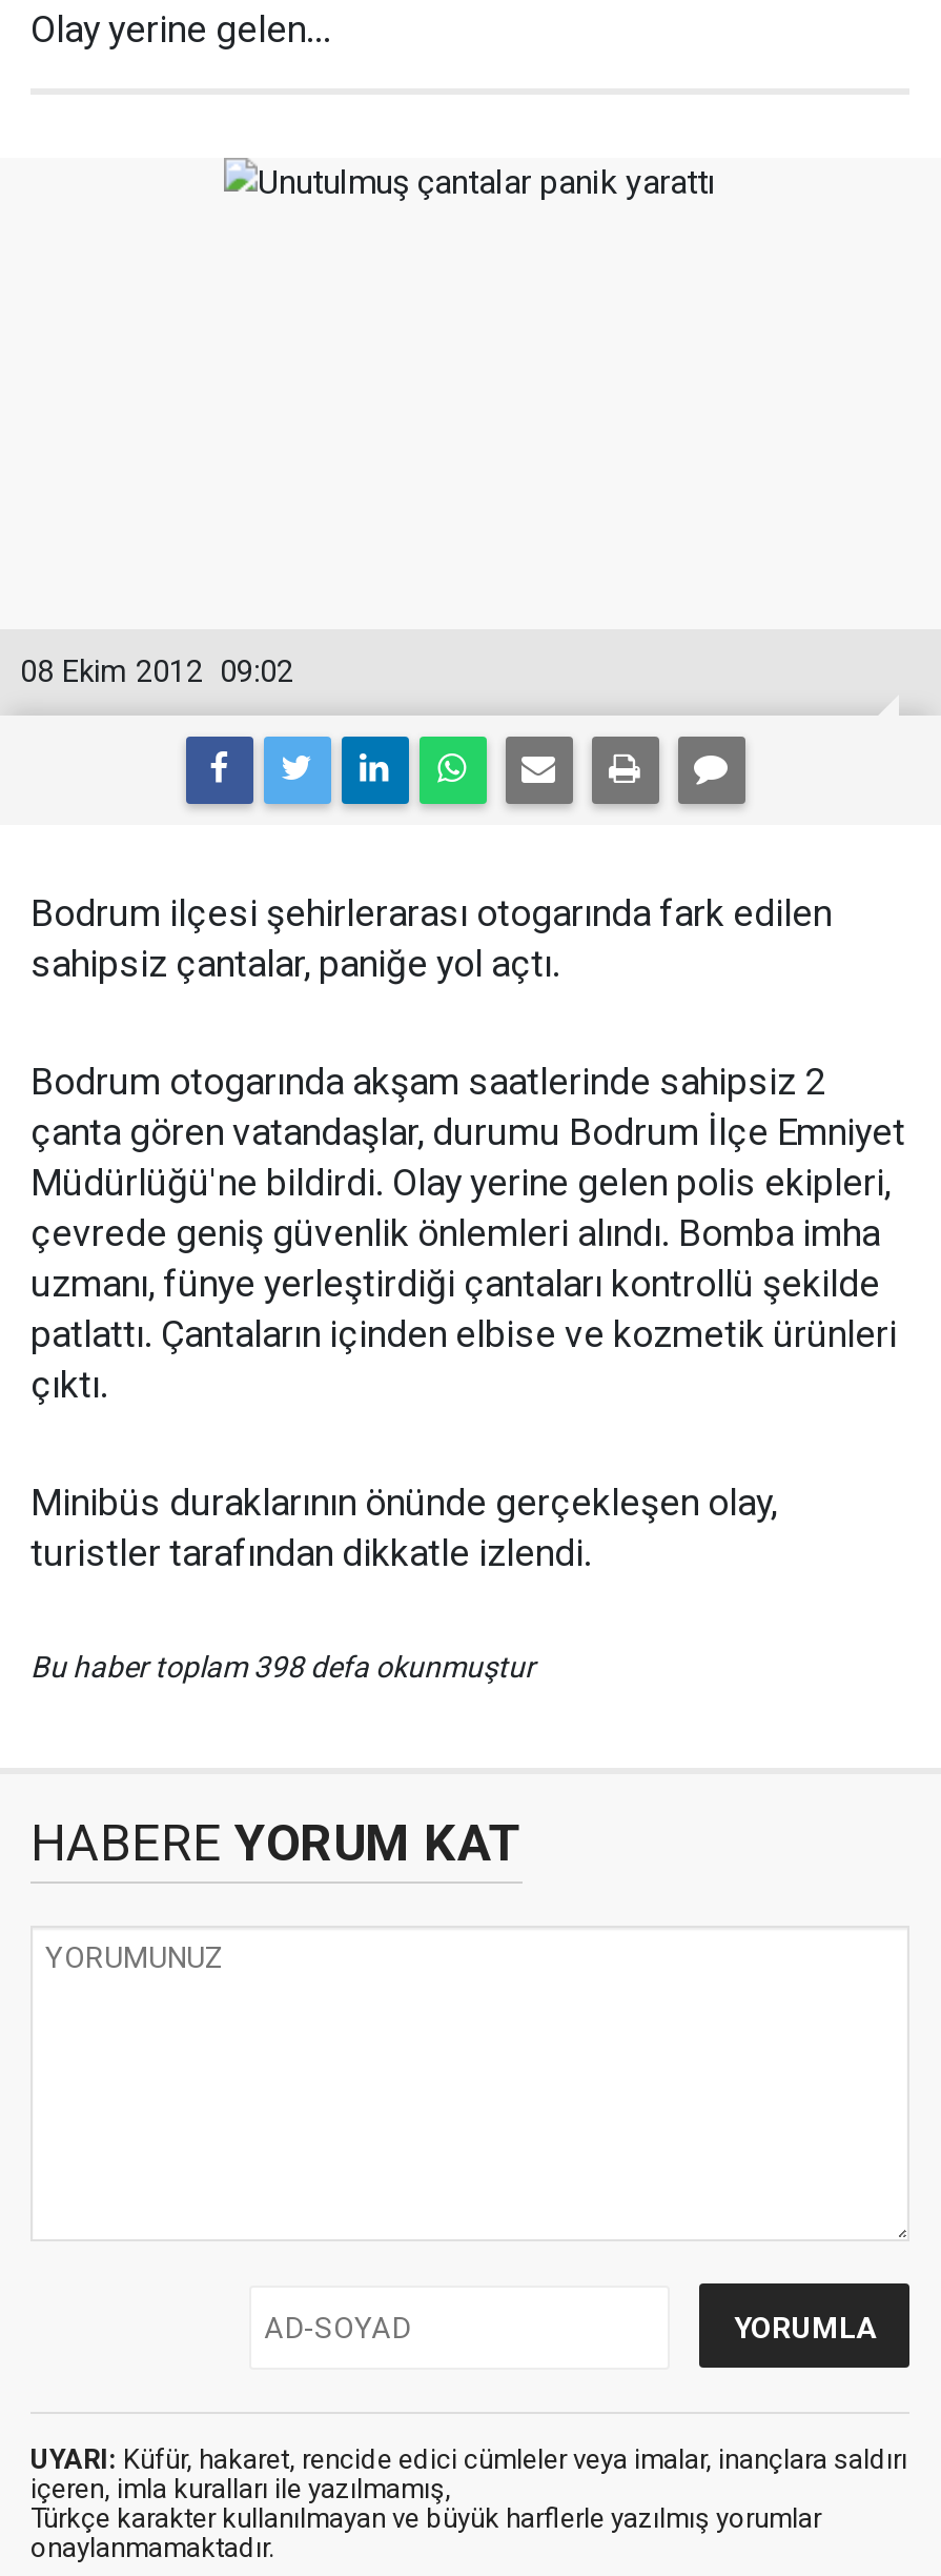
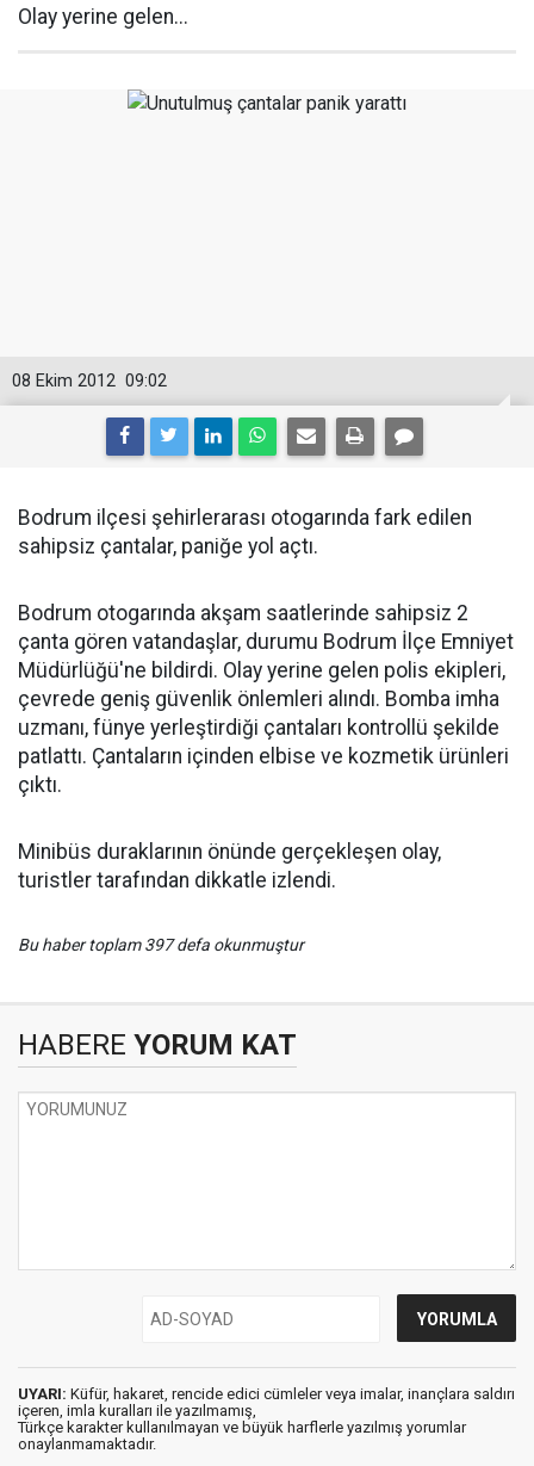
[30,1650,535,1684] Bu haber toplam 398 defa okunmuştur -> [18,935,304,954] Bu haber toplam 397 defa okunmuştur

